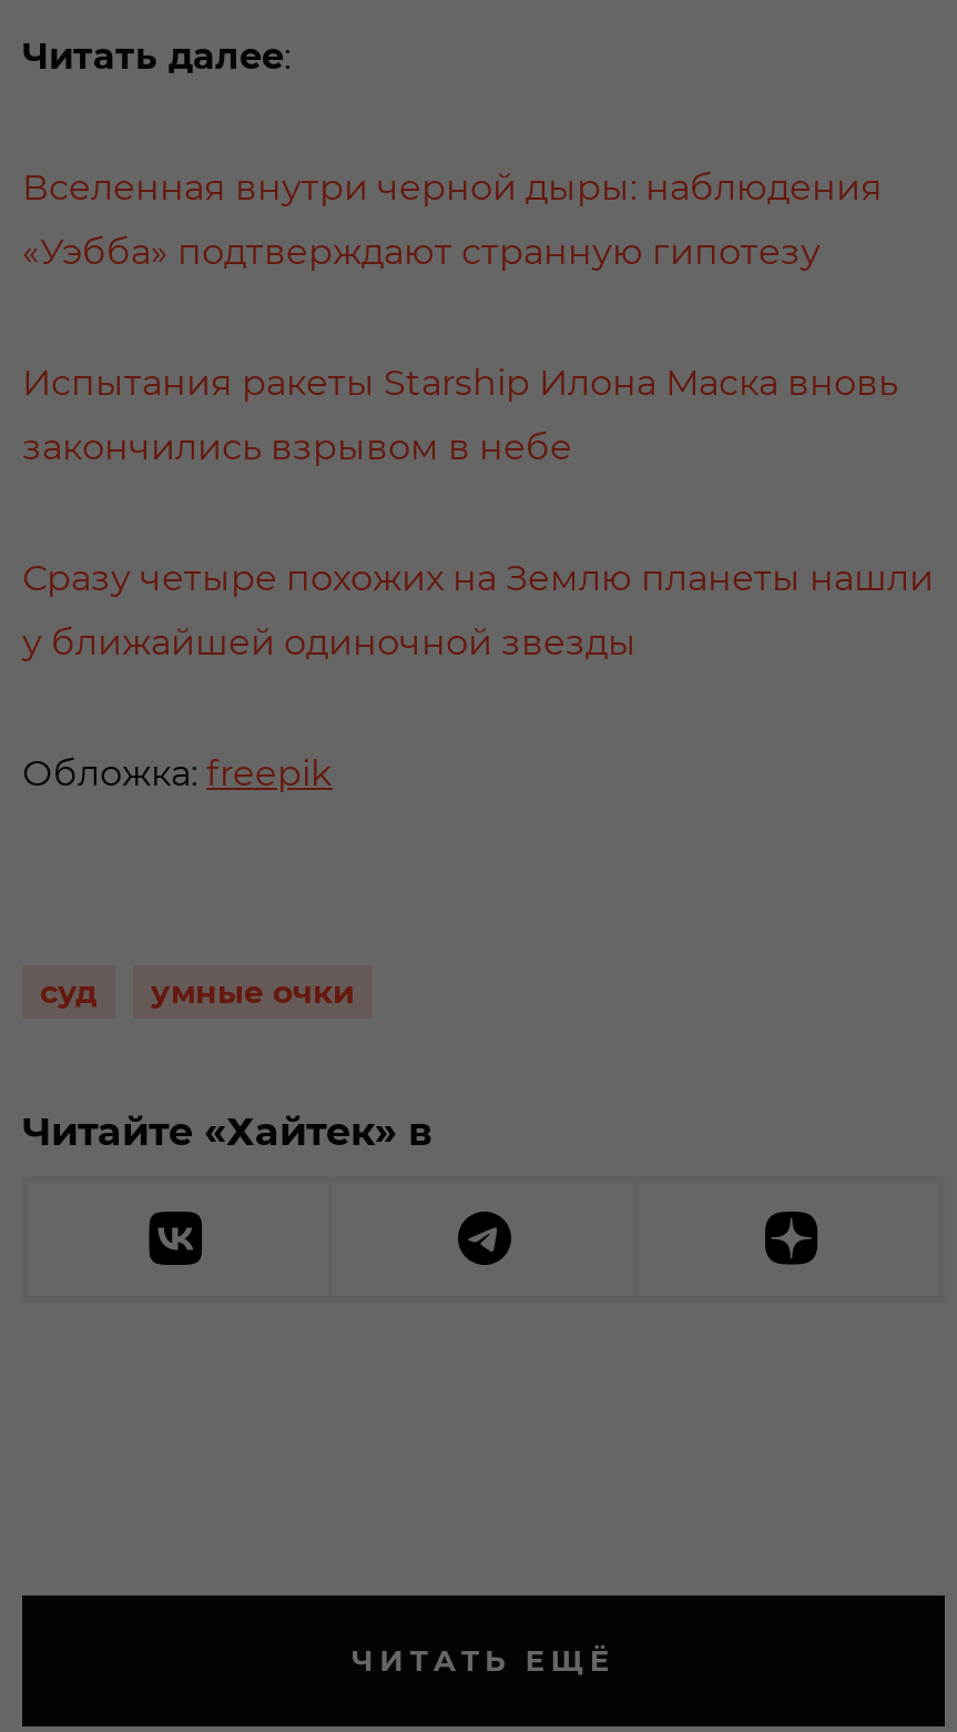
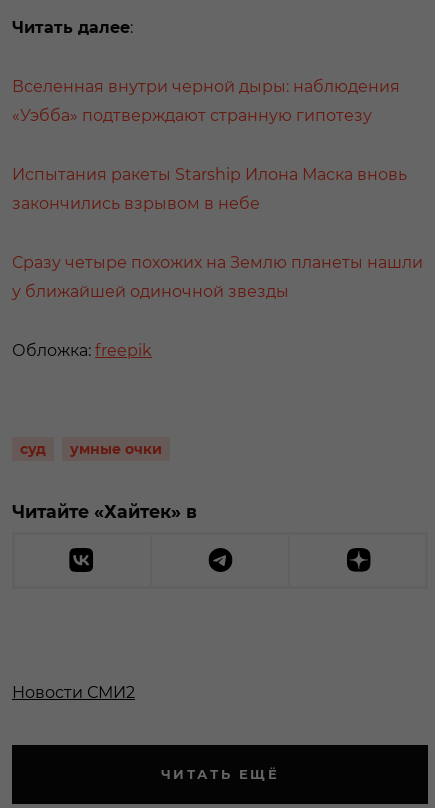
none -> [12,683,135,702] Новости СМИ2

